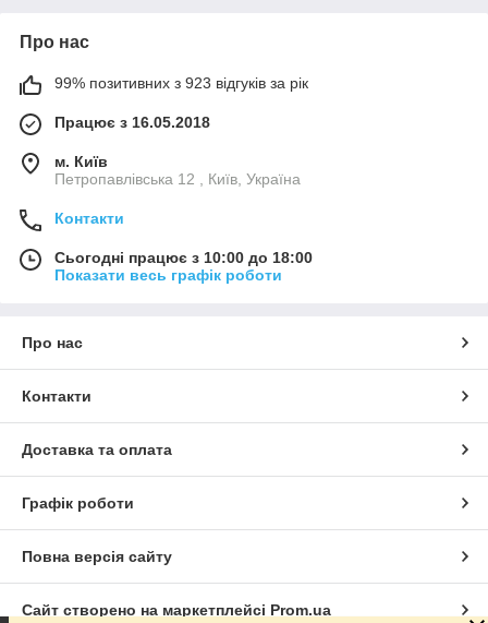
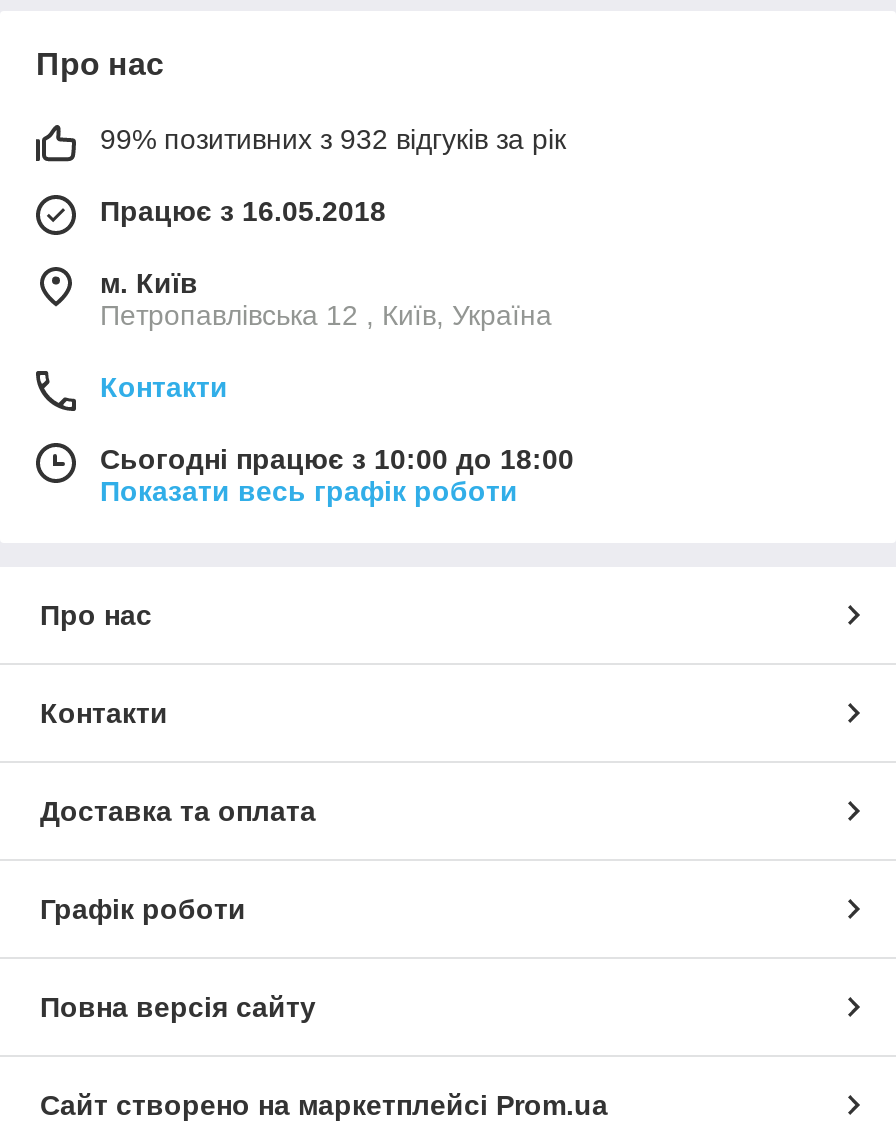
[54,75,308,92] 99% позитивних з 923 відгуків за рік -> [100,124,566,156] 99% позитивних з 932 відгуків за рік

